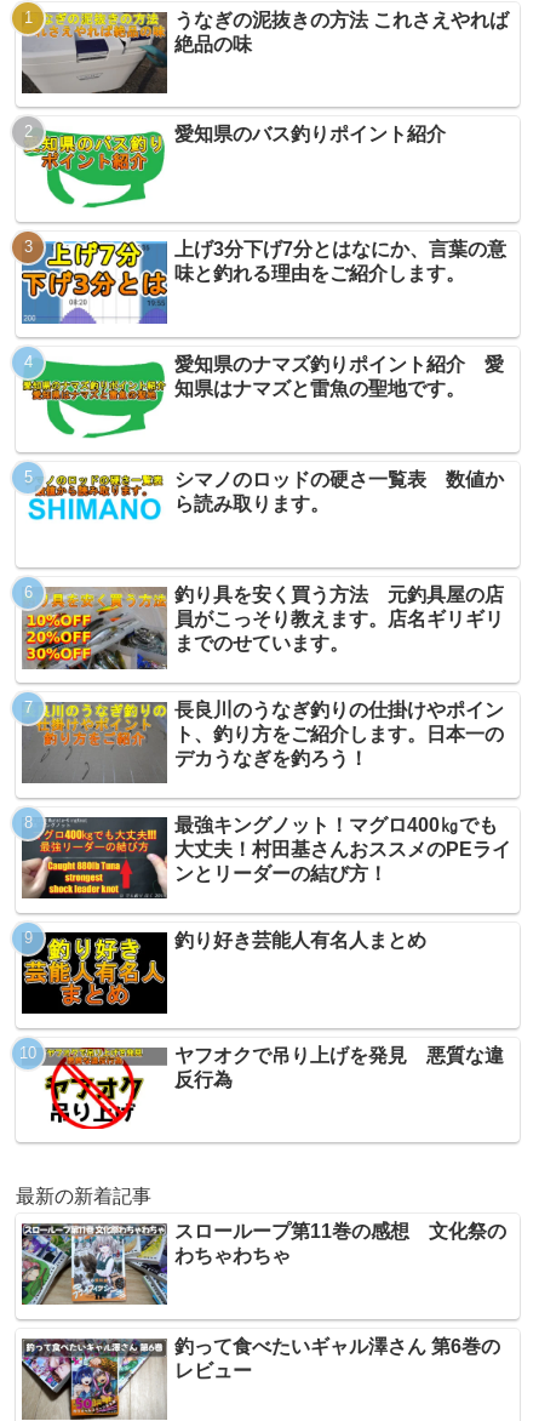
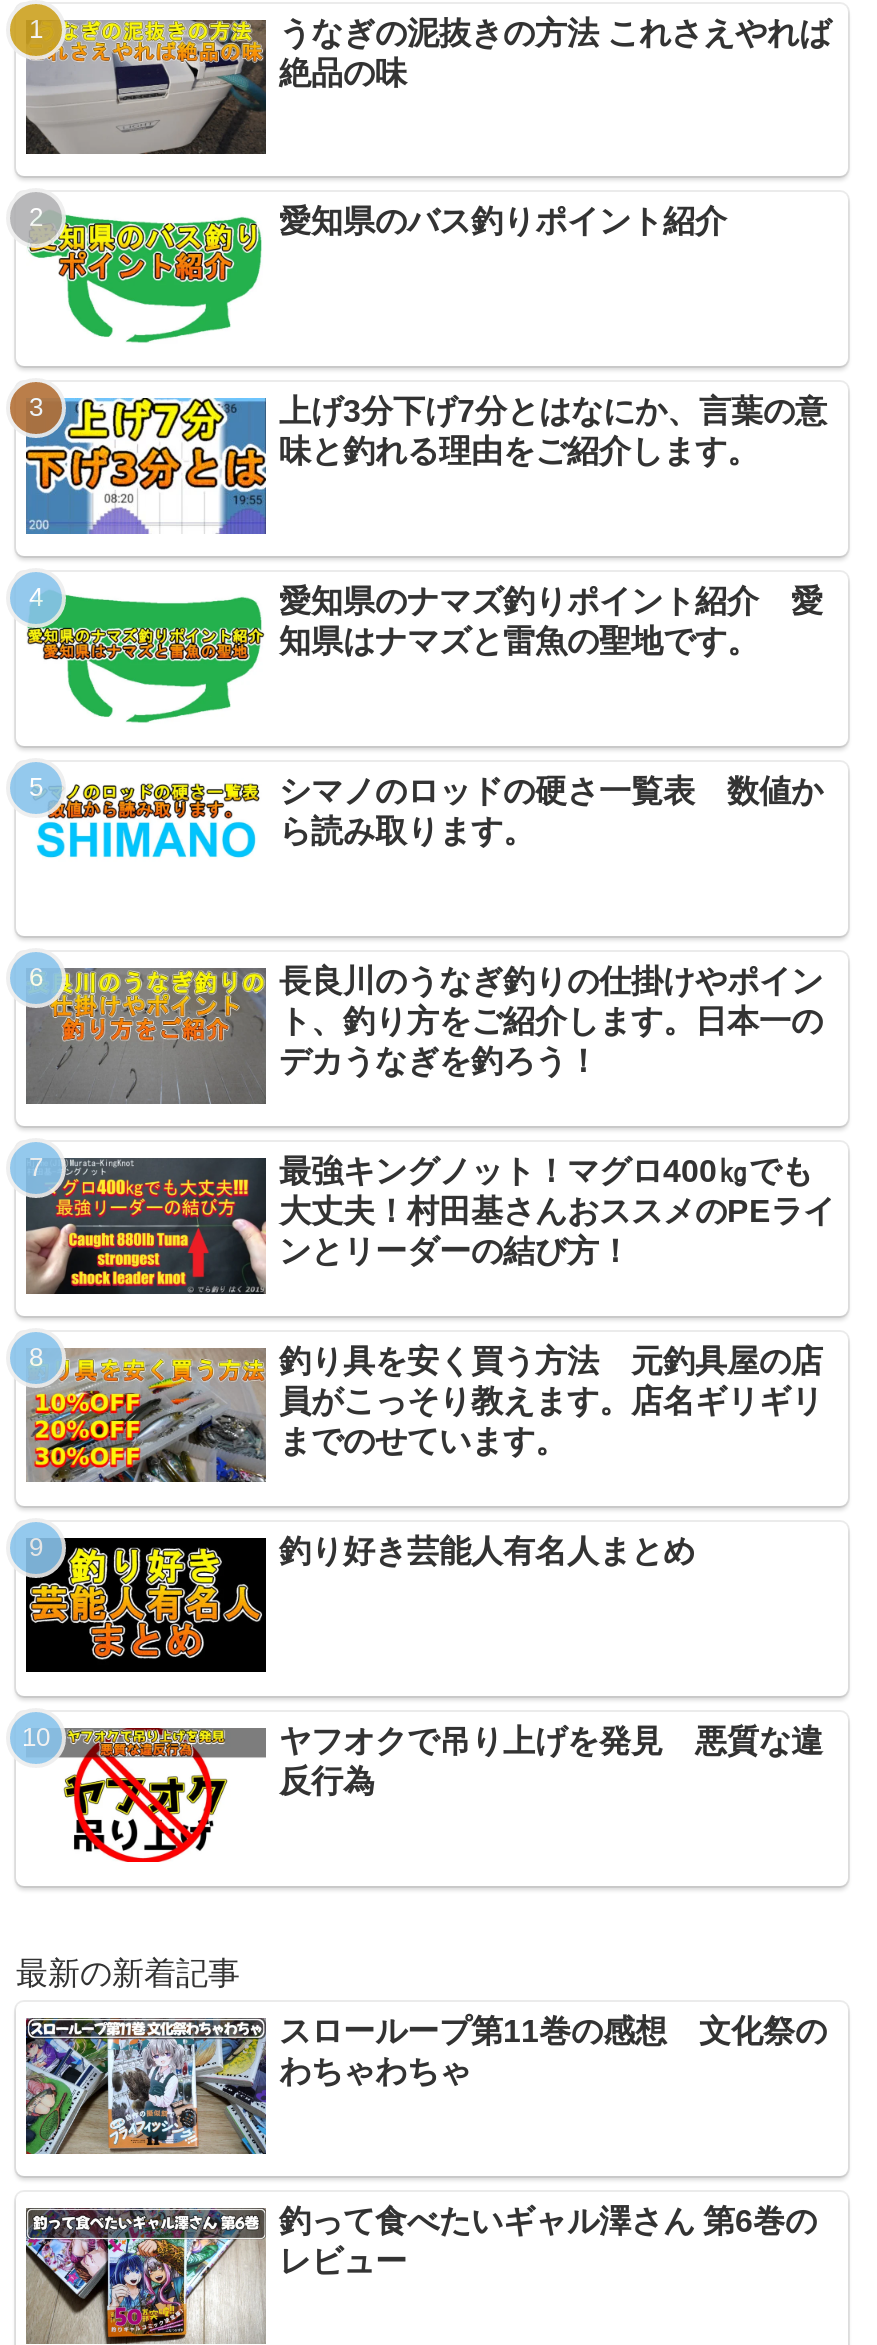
moved [22,584,504,669] -> [28,1344,823,1484]: [image] | 釣り具を安く買う方法 元釣具屋の店 | 員がこっそり教えます。店名ギリギリ | までのせています。
moved [13,692,512,884] -> [12,952,835,1268]: [image] | 長良川のうなぎ釣りの仕掛けやポイン | ト、釣り方をご紹介します。日本一の | デカうなぎを釣ろう！ | 最強キングノット！マグロ400㎏でも | 大丈夫！村田基さんおススメのPEライ | ンとリーダーの結び方！

